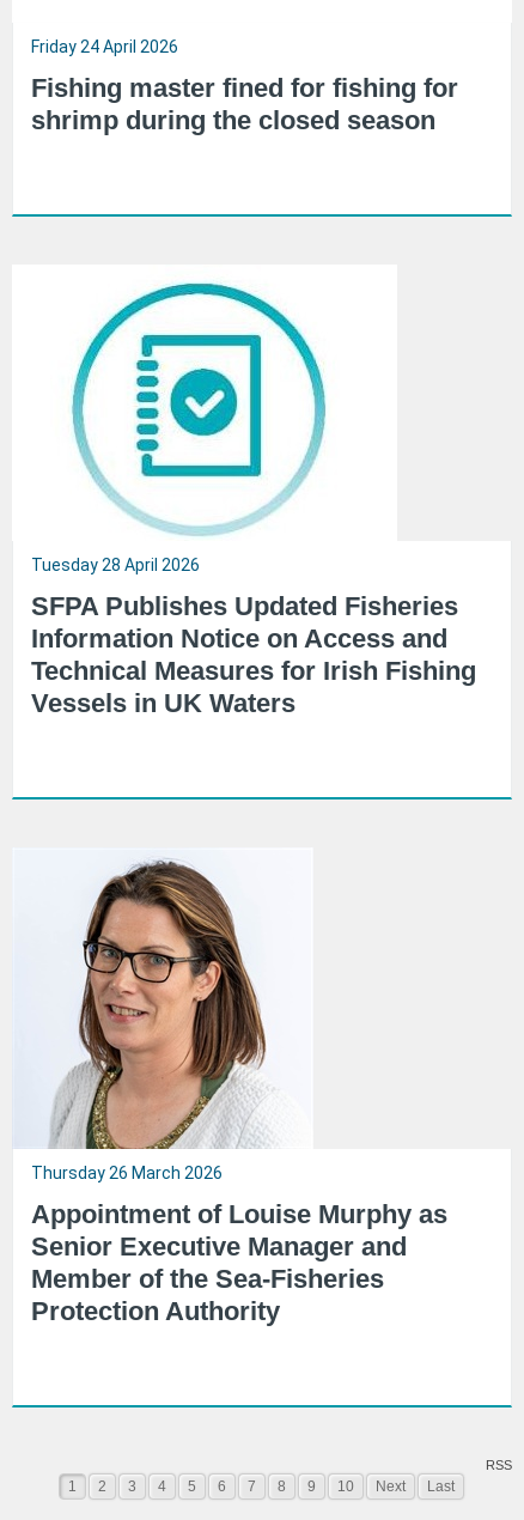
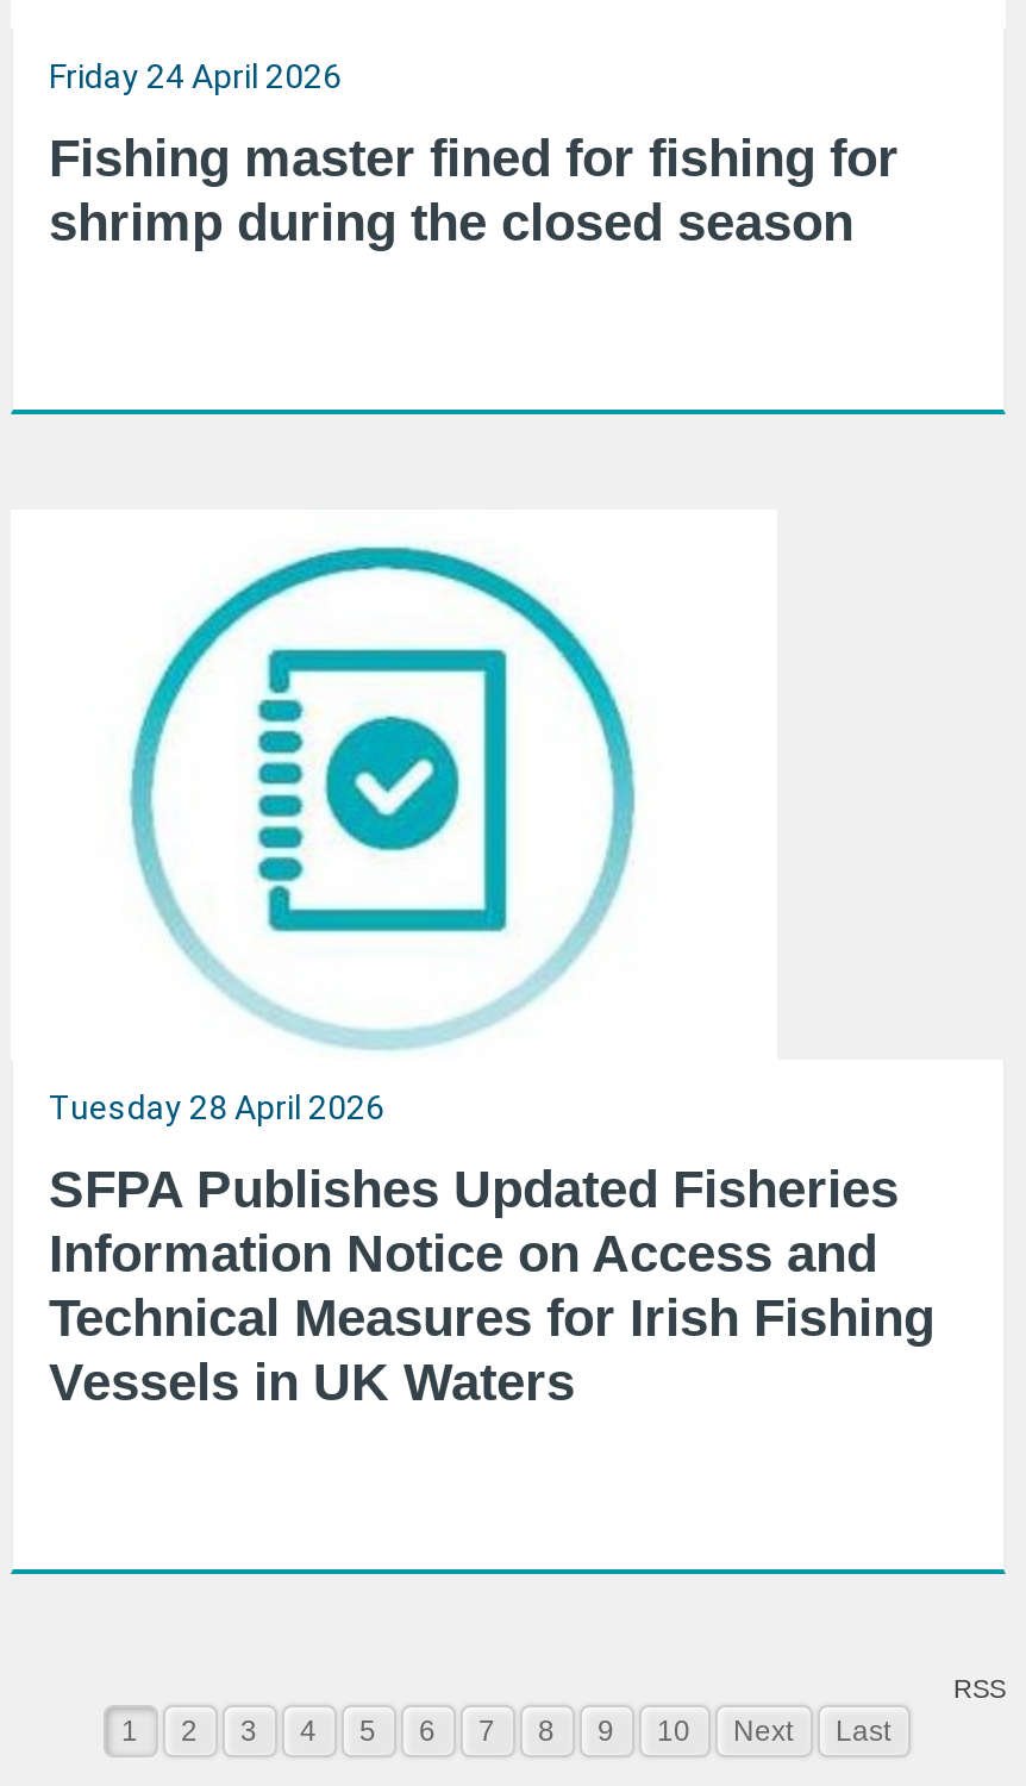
[31,859,447,1326] [image] | Thursday 26 March 2026 | Appointment of Louise Murphy as | Senior Executive Manager and | Member of the Sea-Fisheries | Protection Authority -> none

